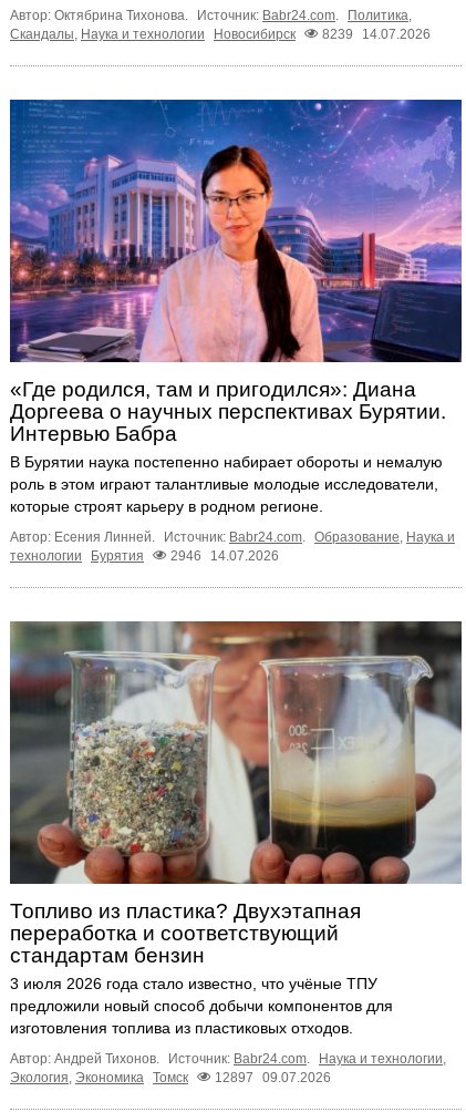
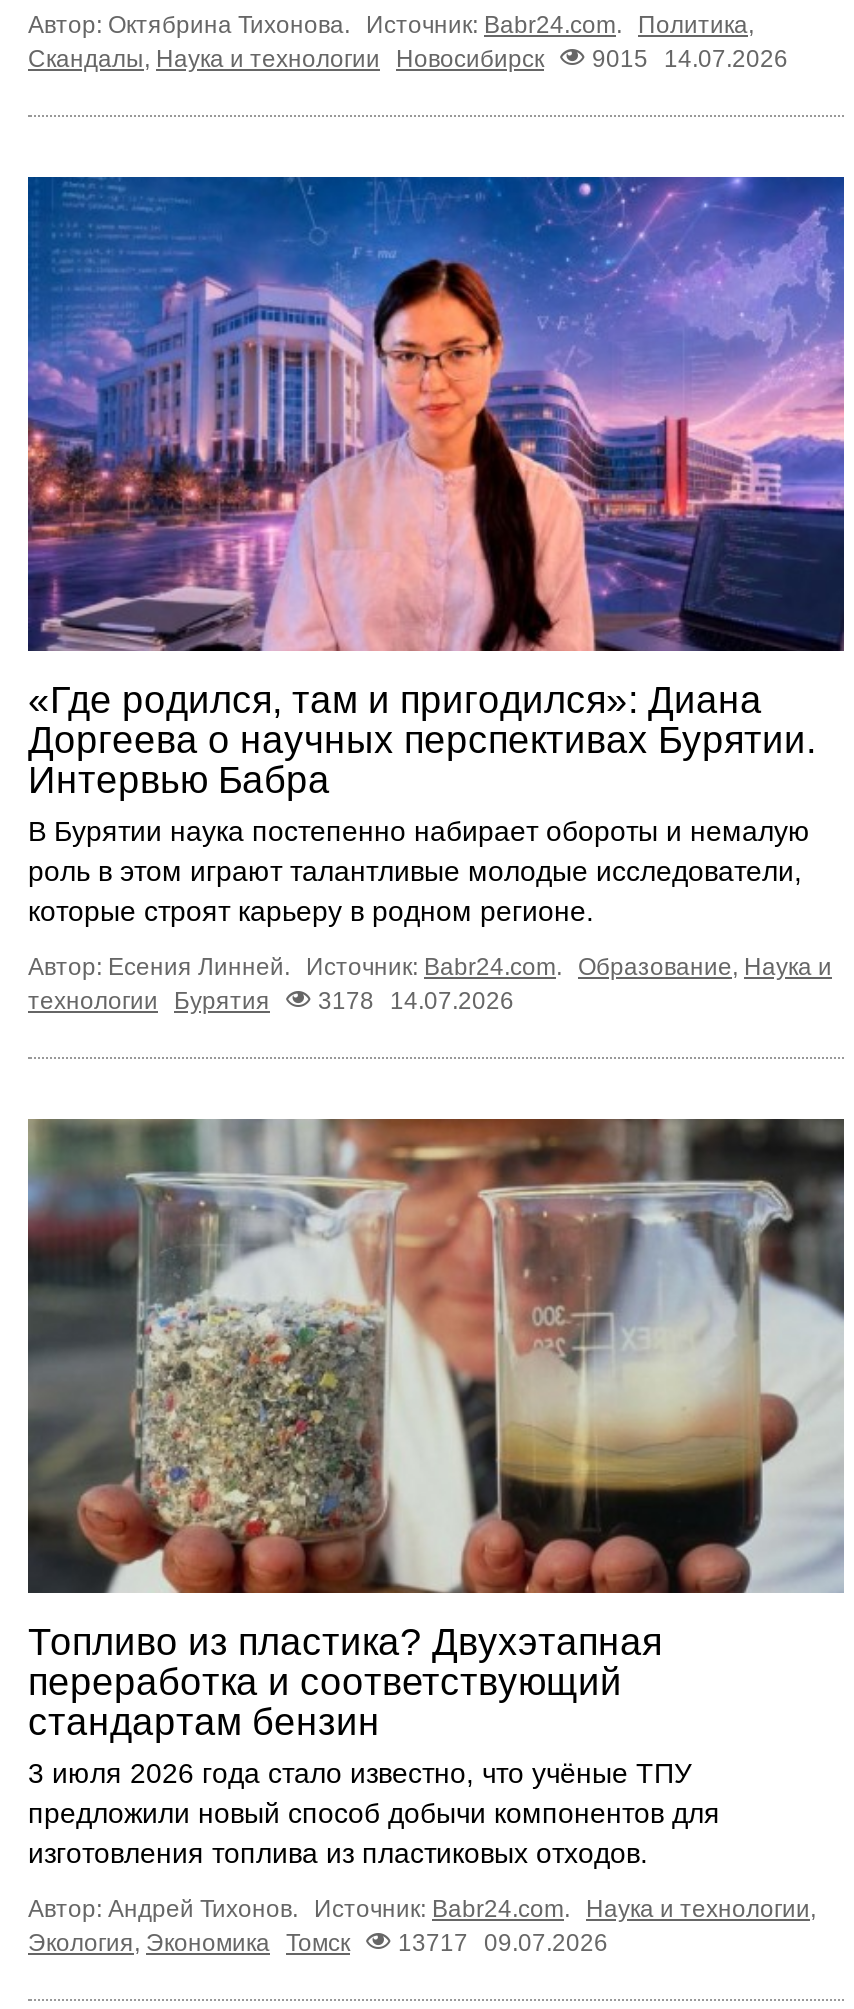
[10,27,431,43] Скандалы, Наука и технологии Новосибирск 8239 14.07.2026 -> [28,46,788,74] Скандалы, Наука и технологии Новосибирск 9015 14.07.2026
[10,548,279,564] технологии Бурятия 2946 14.07.2026 -> [28,987,514,1015] технологии Бурятия 3178 14.07.2026
[10,1070,331,1085] Экология, Экономика Томск 12897 09.07.2026 -> [28,1929,608,1957] Экология, Экономика Томск 13717 09.07.2026

